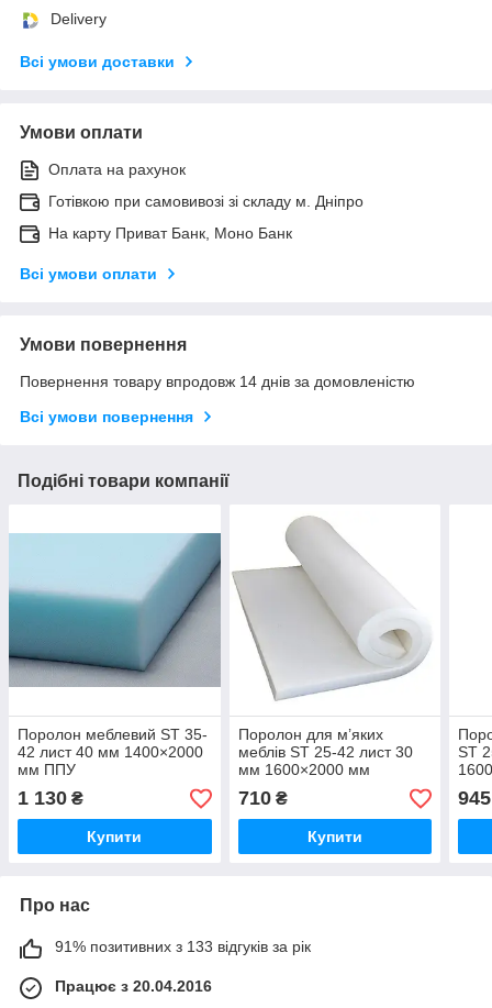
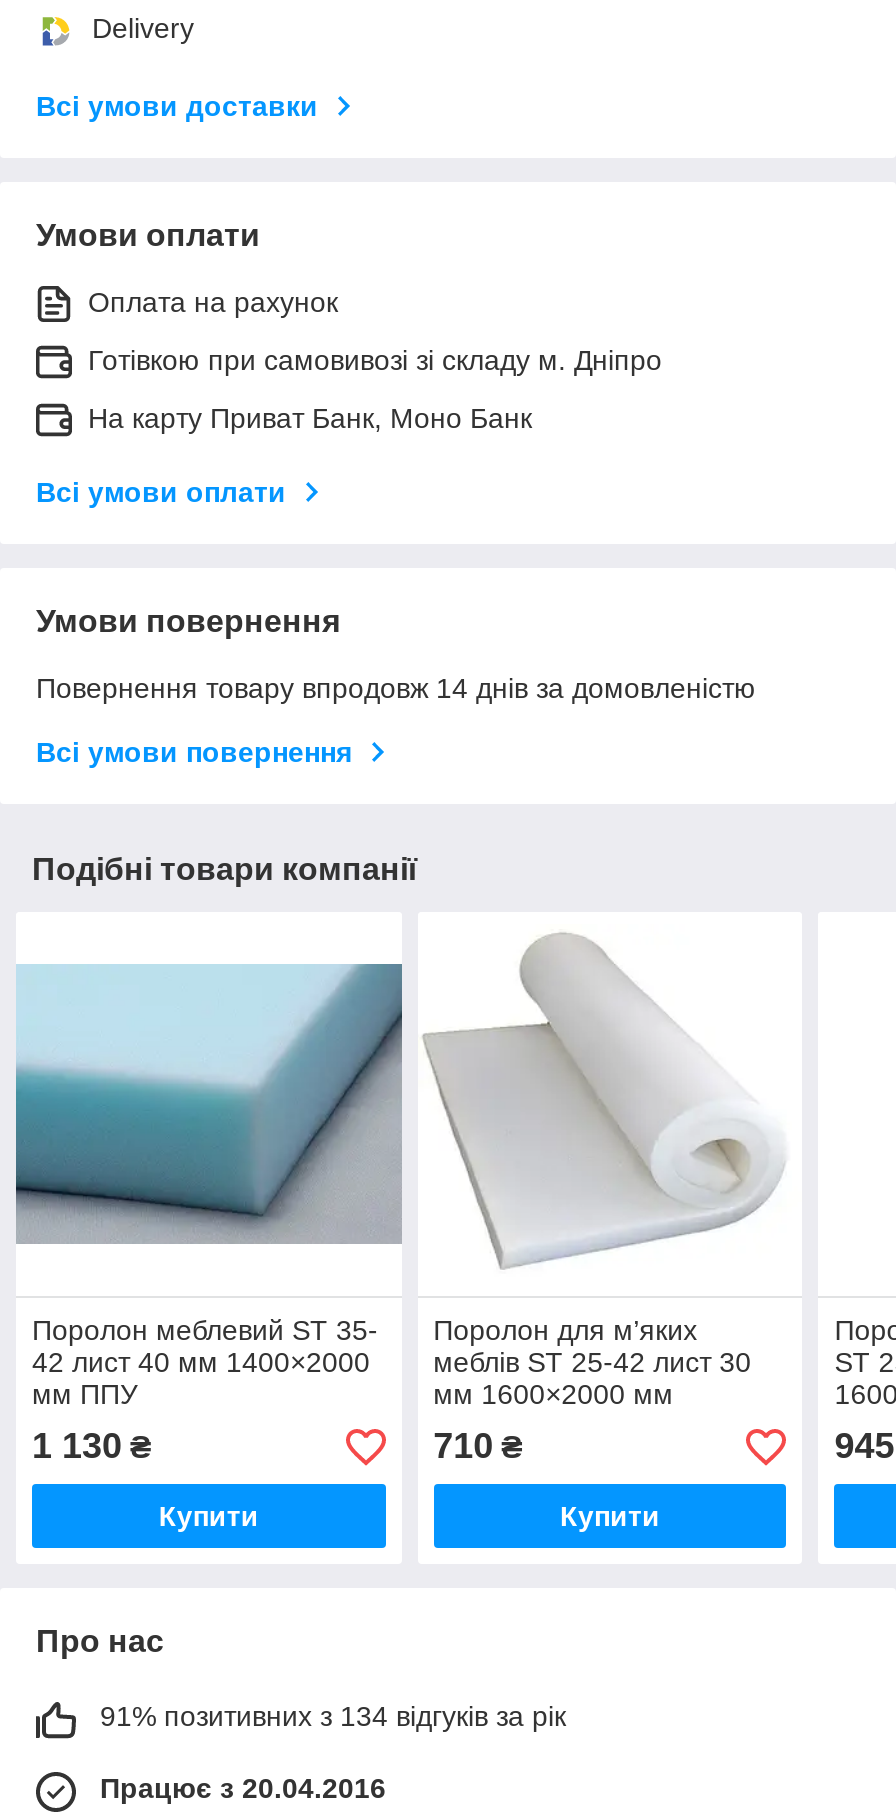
[55,938,311,956] 91% позитивних з 133 відгуків за рік -> [100,1701,566,1733] 91% позитивних з 134 відгуків за рік

